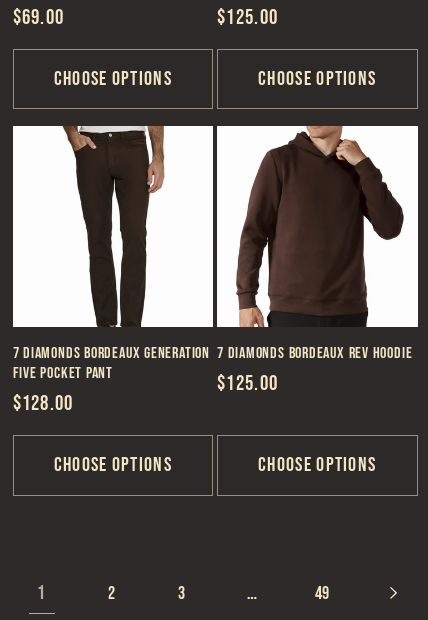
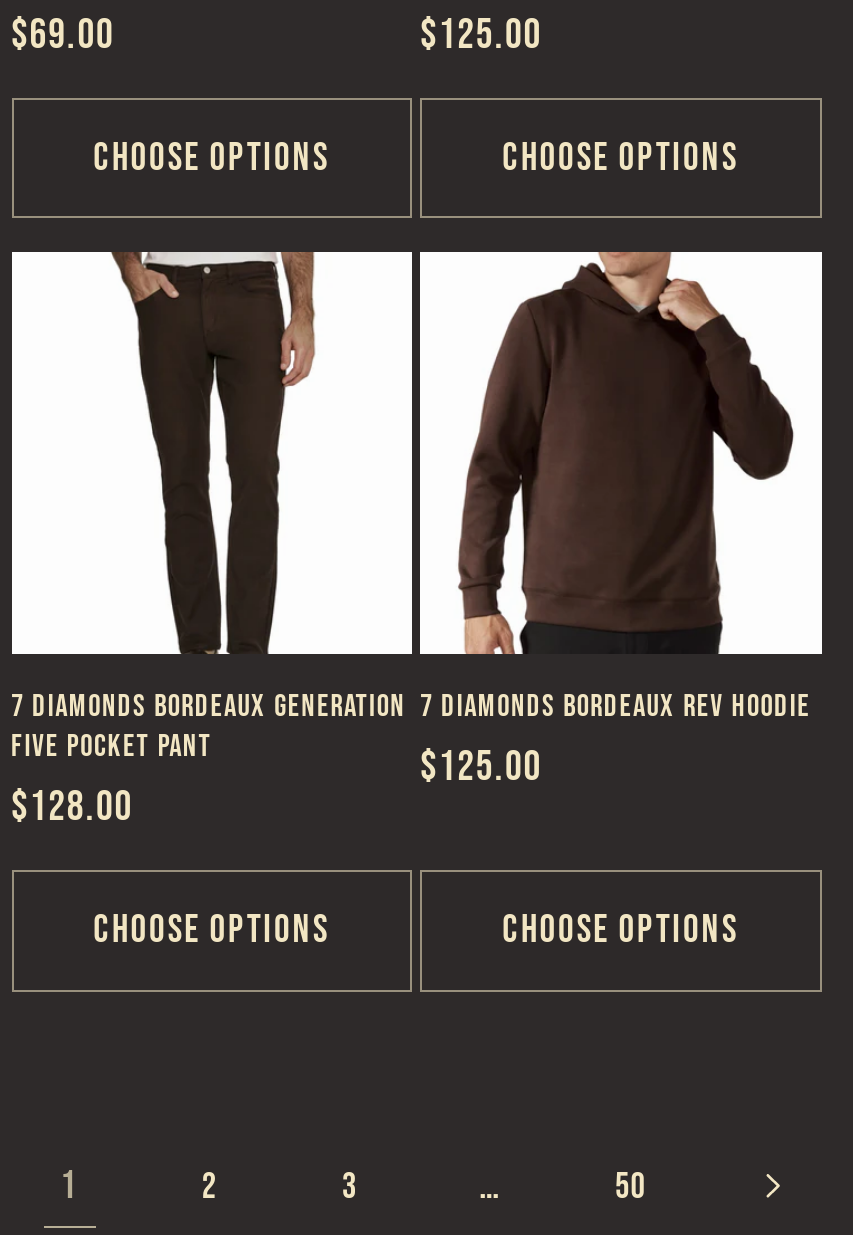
[314,583,330,604] 49 -> [615,1166,646,1208] 50

